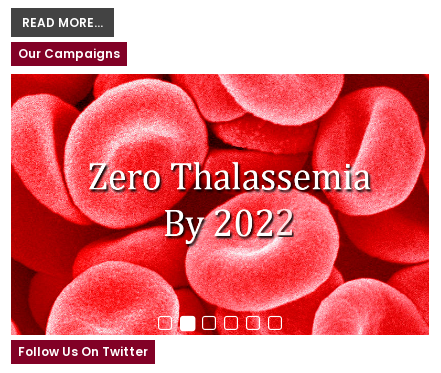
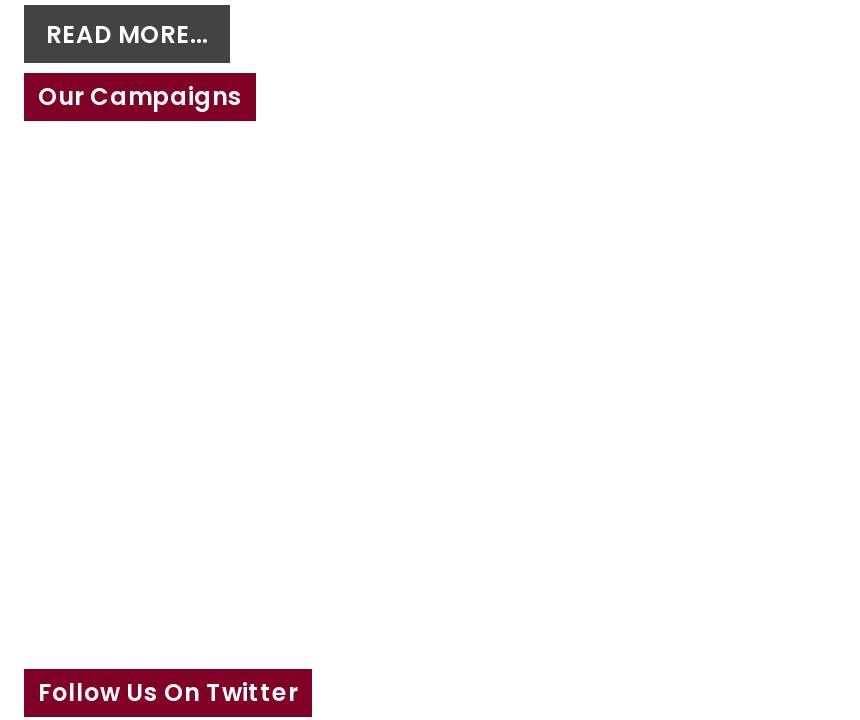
[10,73,430,336] [image] -> none

